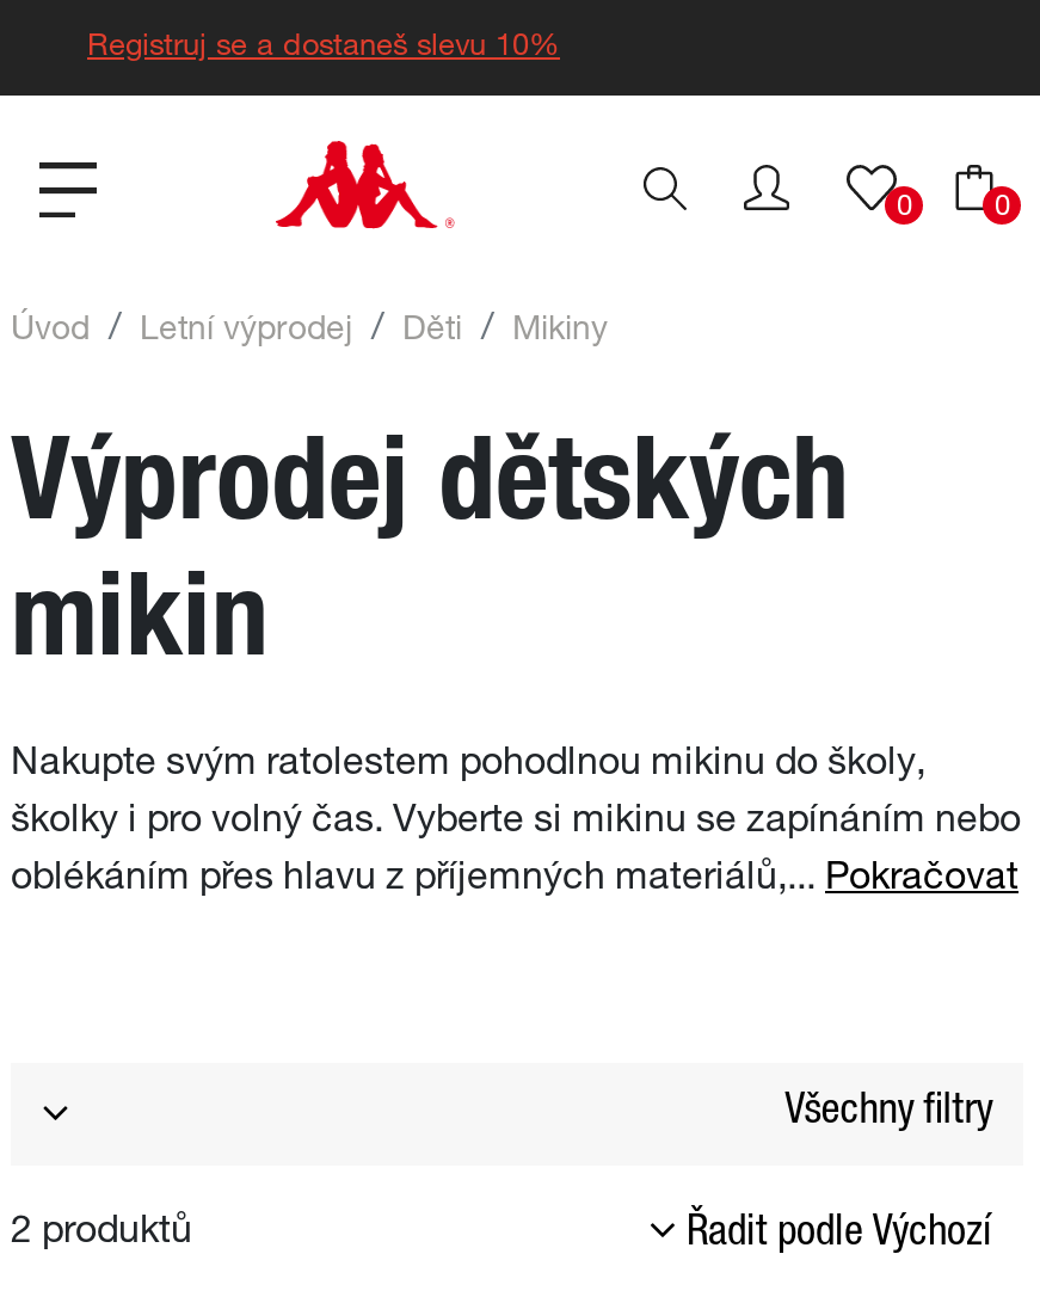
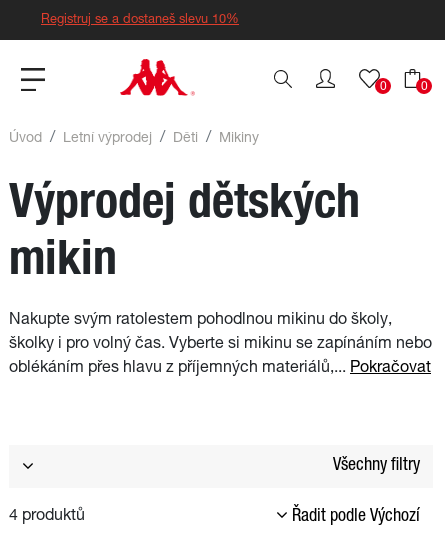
[11,1217,192,1255] 2 produktů -> [9,509,85,525] 4 produktů

